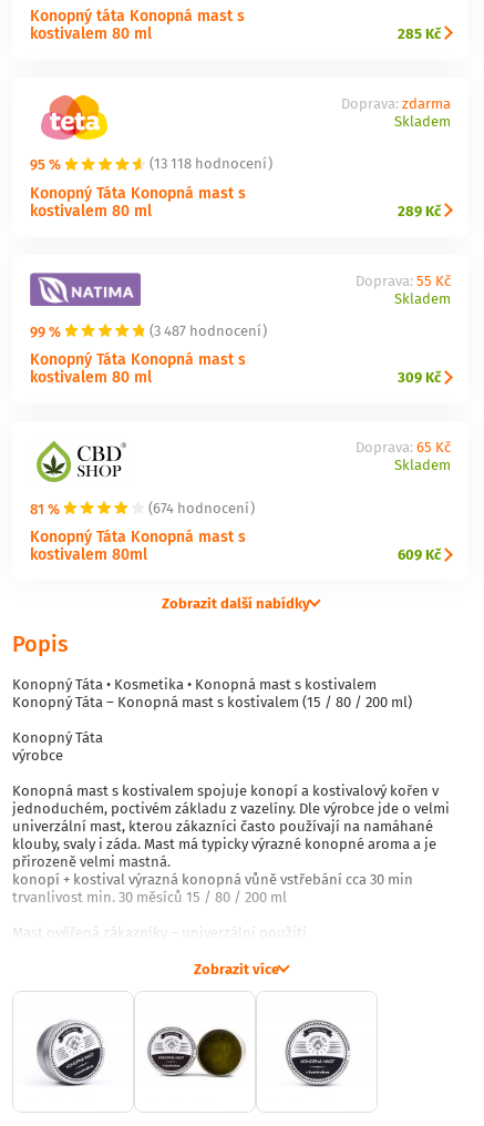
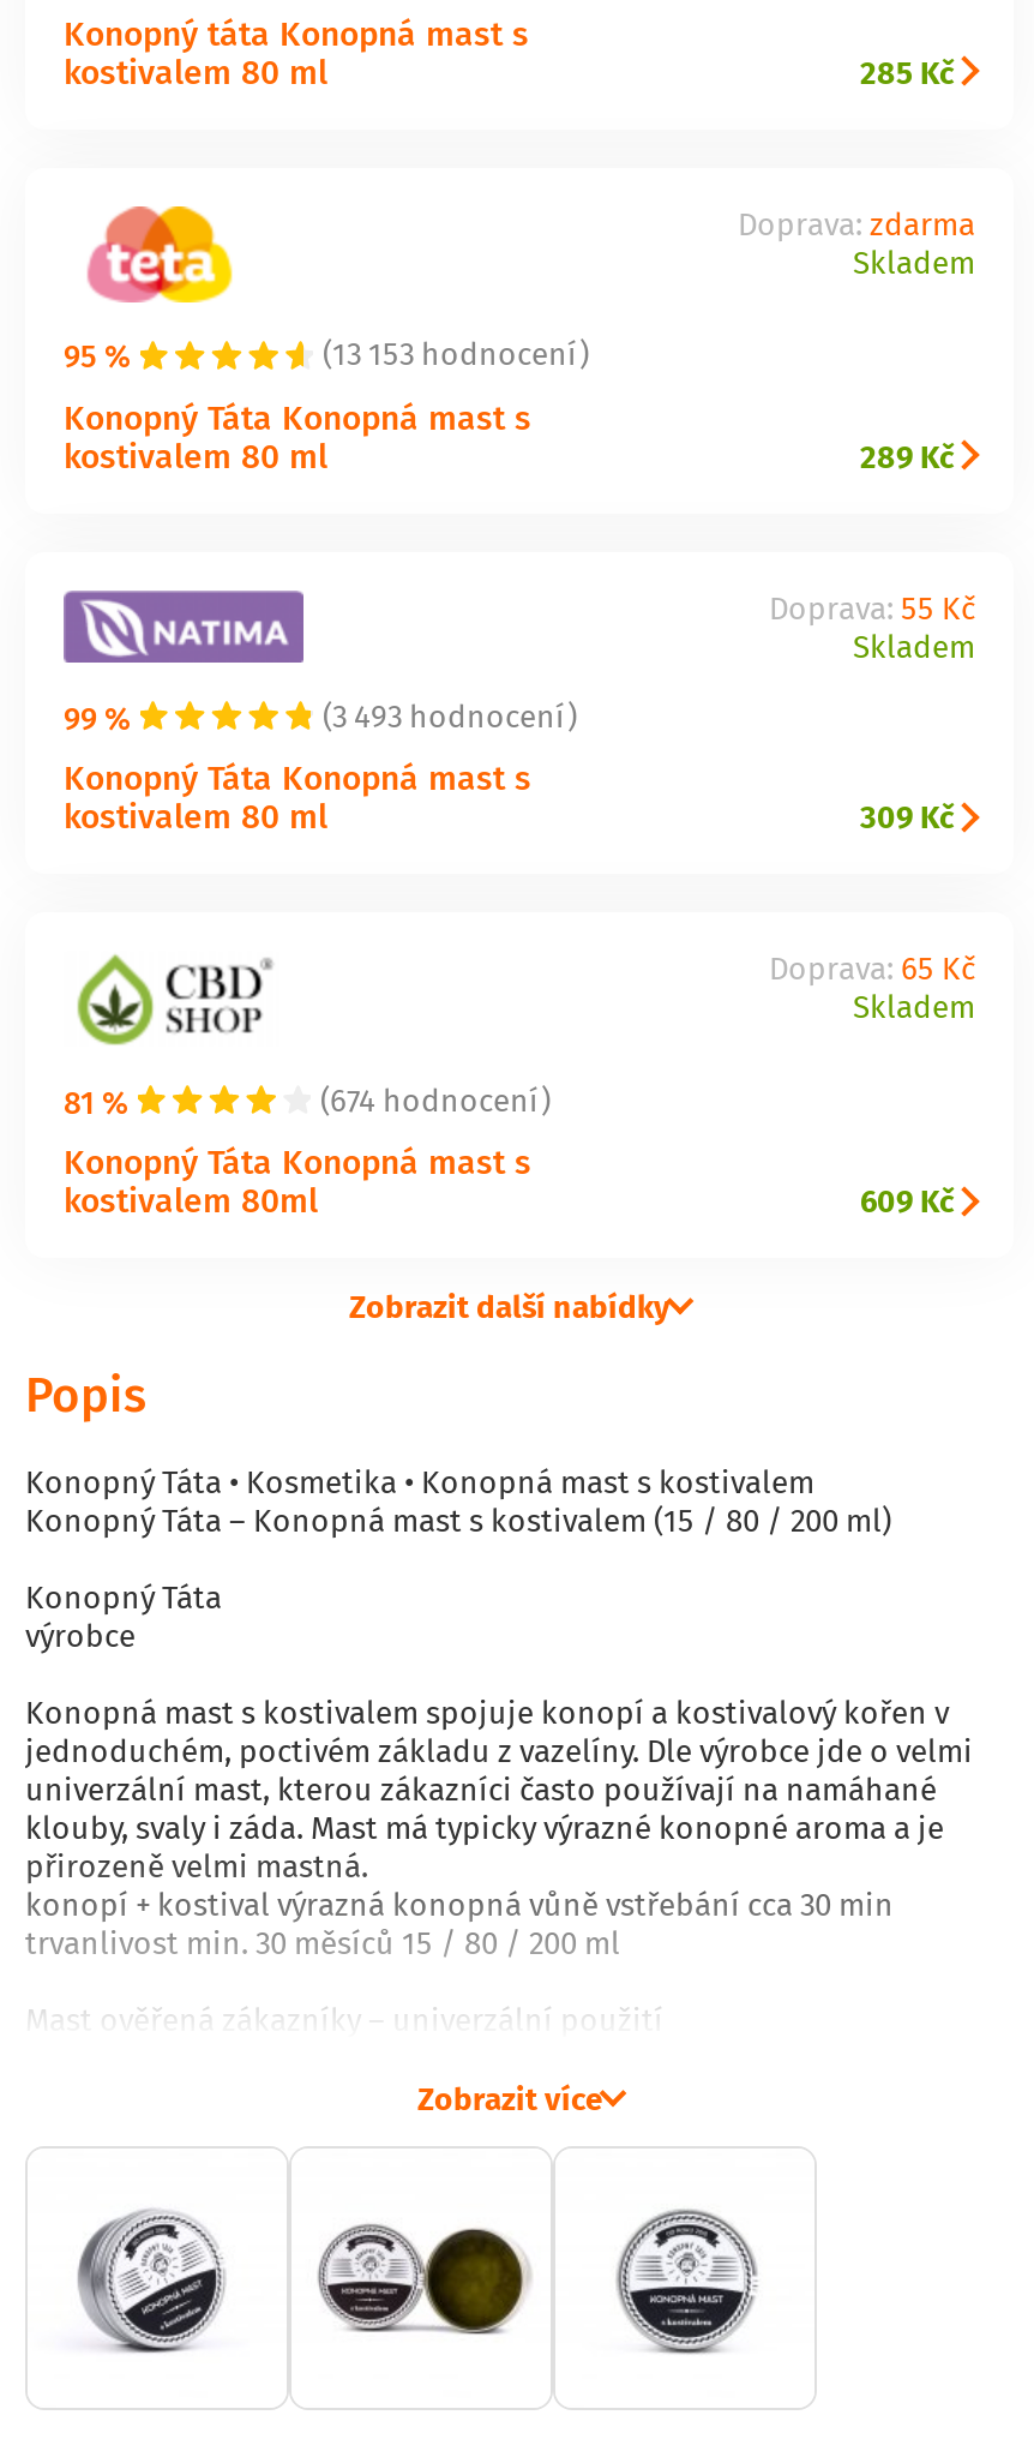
[150,153,272,174] (13 118 hodnocení) -> [323,331,589,377] (13 153 hodnocení)
[150,320,267,341] (3 487 hodnocení) -> [323,693,577,739] (3 493 hodnocení)

